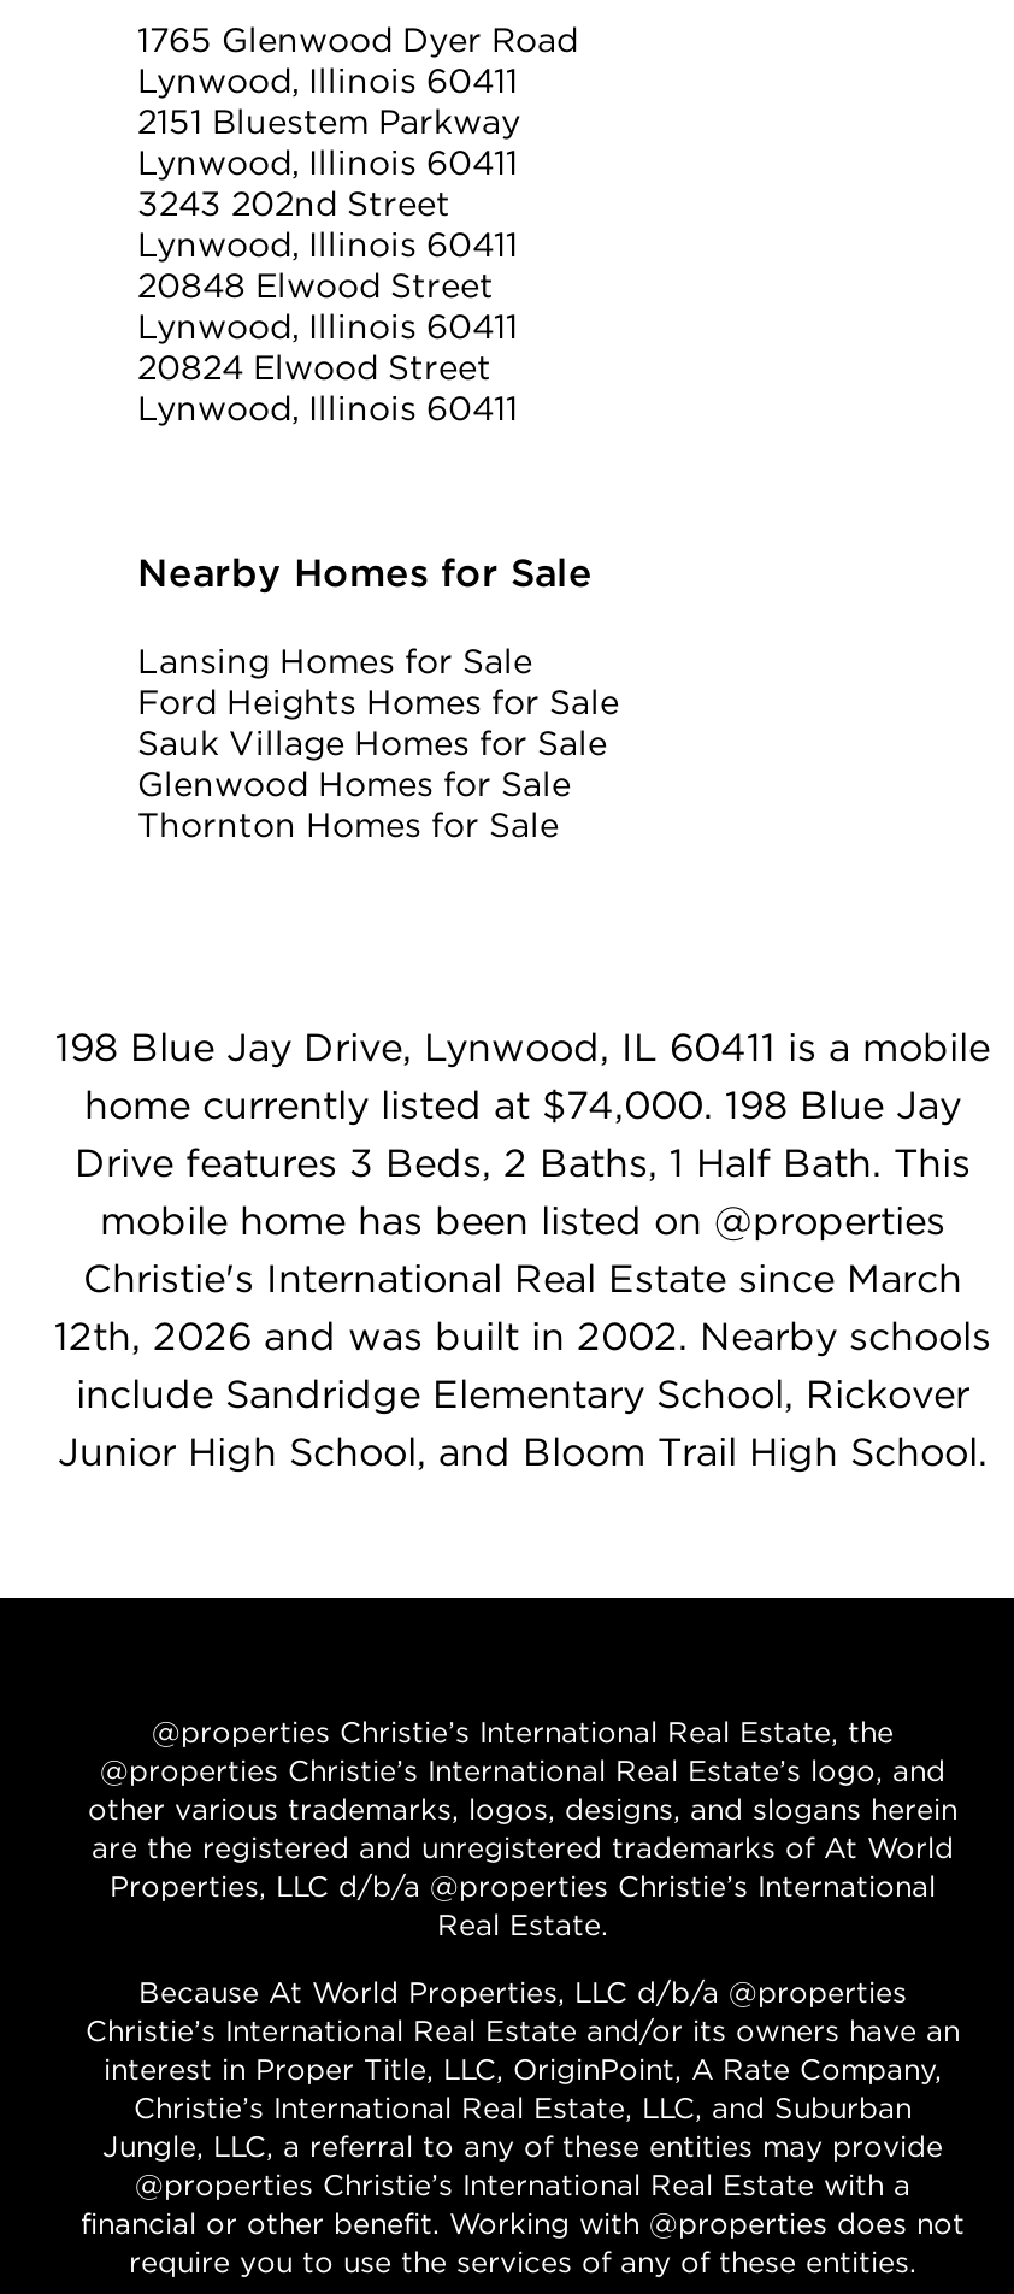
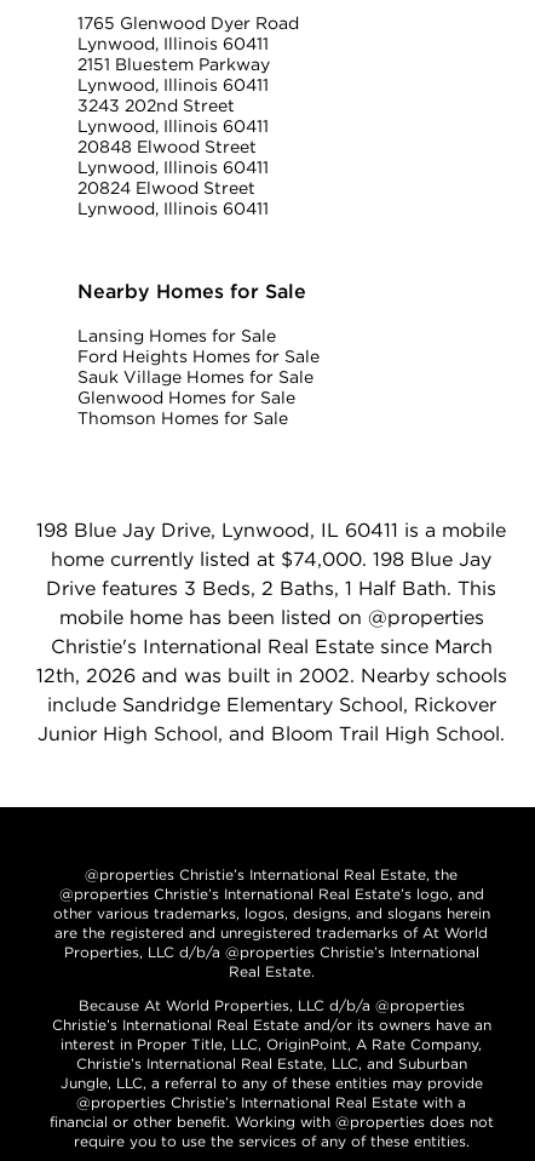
[137,805,559,844] Thornton Homes for Sale -> [77,408,288,428] Thomson Homes for Sale

